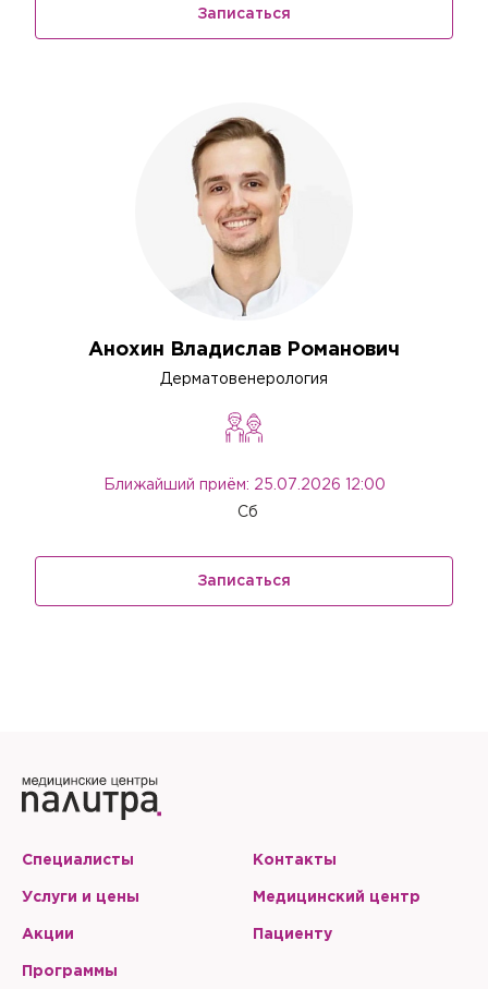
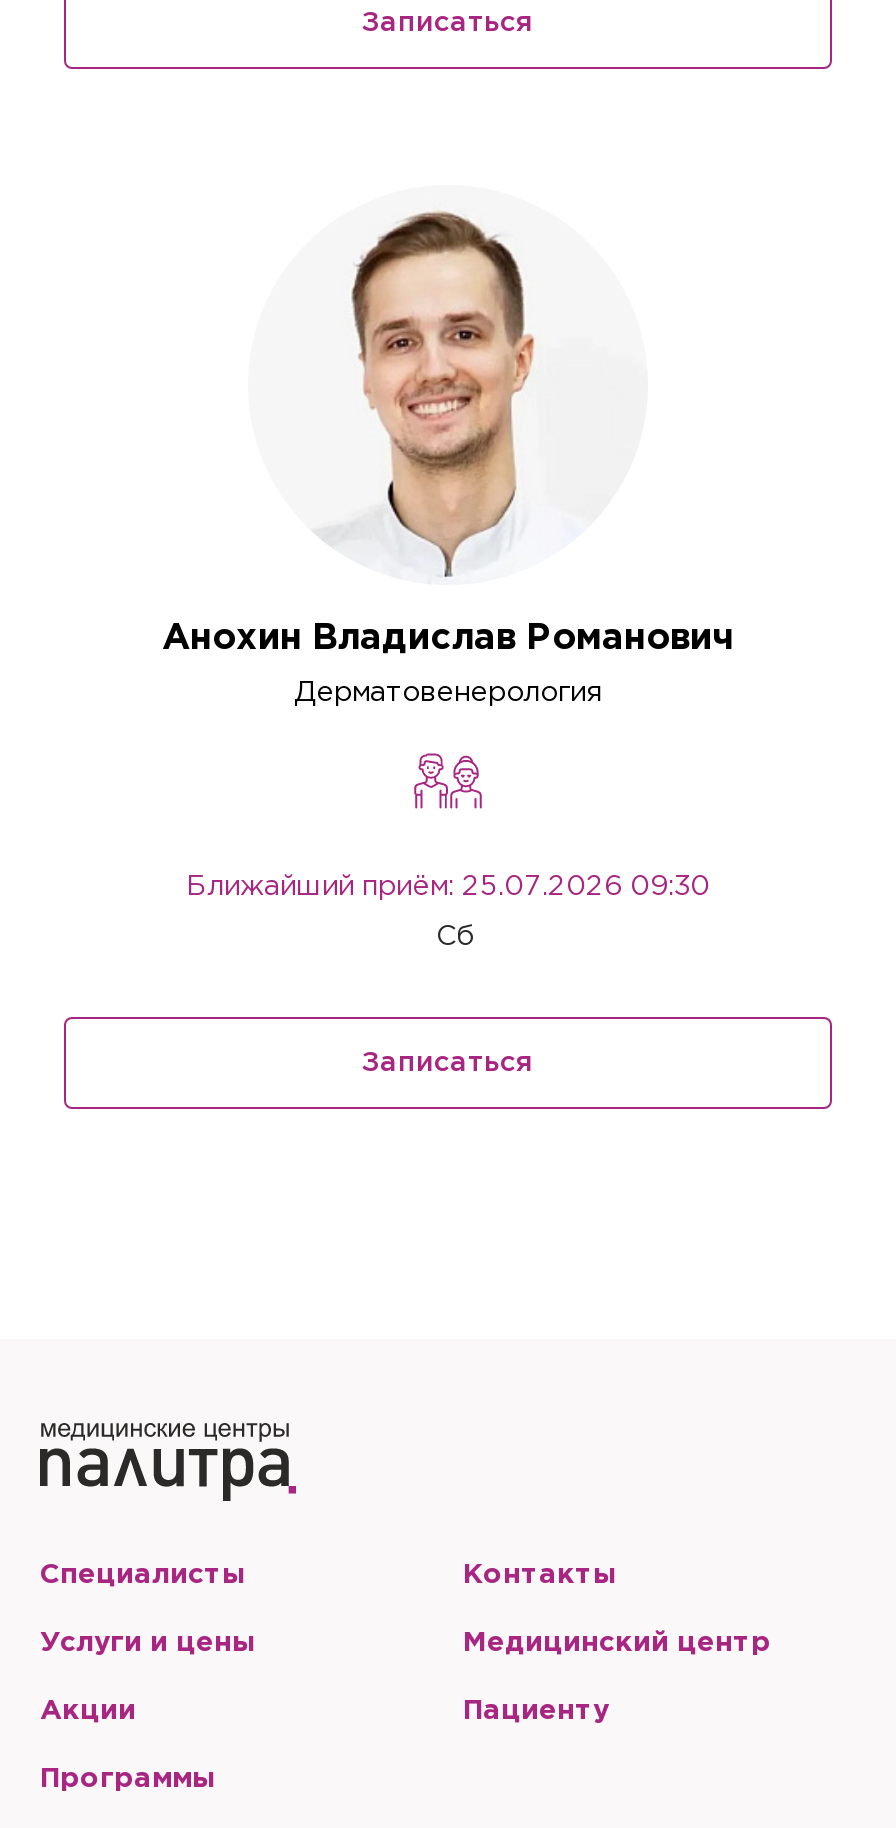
[103,479,385,492] Ближайший приём: 25.07.2026 12:00 -> [186,876,710,900] Ближайший приём: 25.07.2026 09:30

